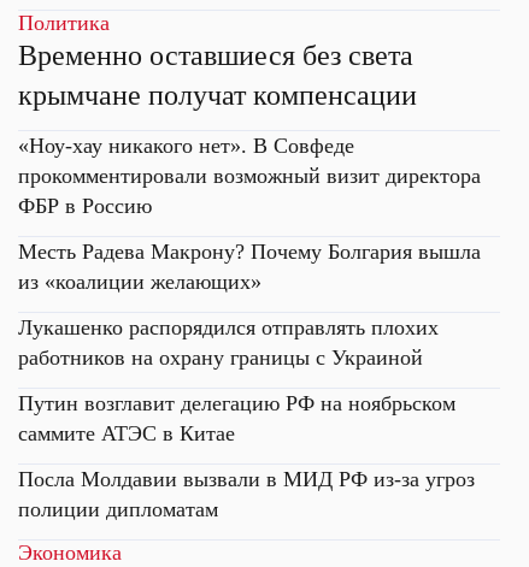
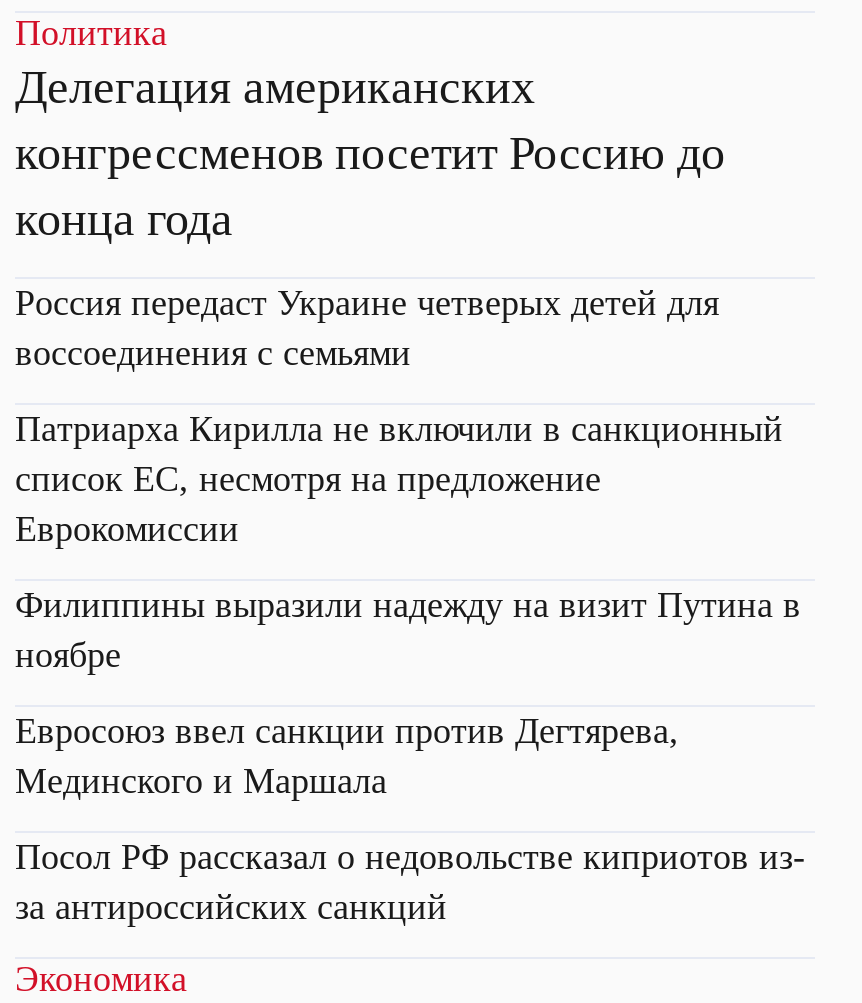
[18,40,417,111] Временно оставшиеся без света | крымчане получат компенсации -> [15,61,725,245] Делегация американских | конгрессменов посетит Россию до | конца года
[18,134,481,218] «Ноу-хау никакого нет». В Совфеде | прокомментировали возможный визит директора | ФБР в Россию -> [15,283,719,373] Россия передаст Украине четверых детей для | воссоединения с семьями
[18,240,481,294] Месть Радева Макрону? Почему Болгария вышла | из «коалиции желающих» -> [15,409,783,549] Патриарха Кирилла не включили в санкционный | список ЕС, несмотря на предложение | Еврокомиссии
[18,315,439,370] Лукашенко распорядился отправлять плохих | работников на охрану границы с Украиной -> [15,585,801,675] Филиппины выразили надежду на визит Путина в | ноябре
[18,391,455,445] Путин возглавит делегацию РФ на ноябрьском | саммите АТЭС в Китае -> [15,711,679,801] Евросоюз ввел санкции против Дегтярева, | Мединского и Маршала
[18,467,475,521] Посла Молдавии вызвали в МИД РФ из-за угроз | полиции дипломатам -> [15,837,805,927] Посол РФ рассказал о недовольстве киприотов из- | за антироссийских санкций

